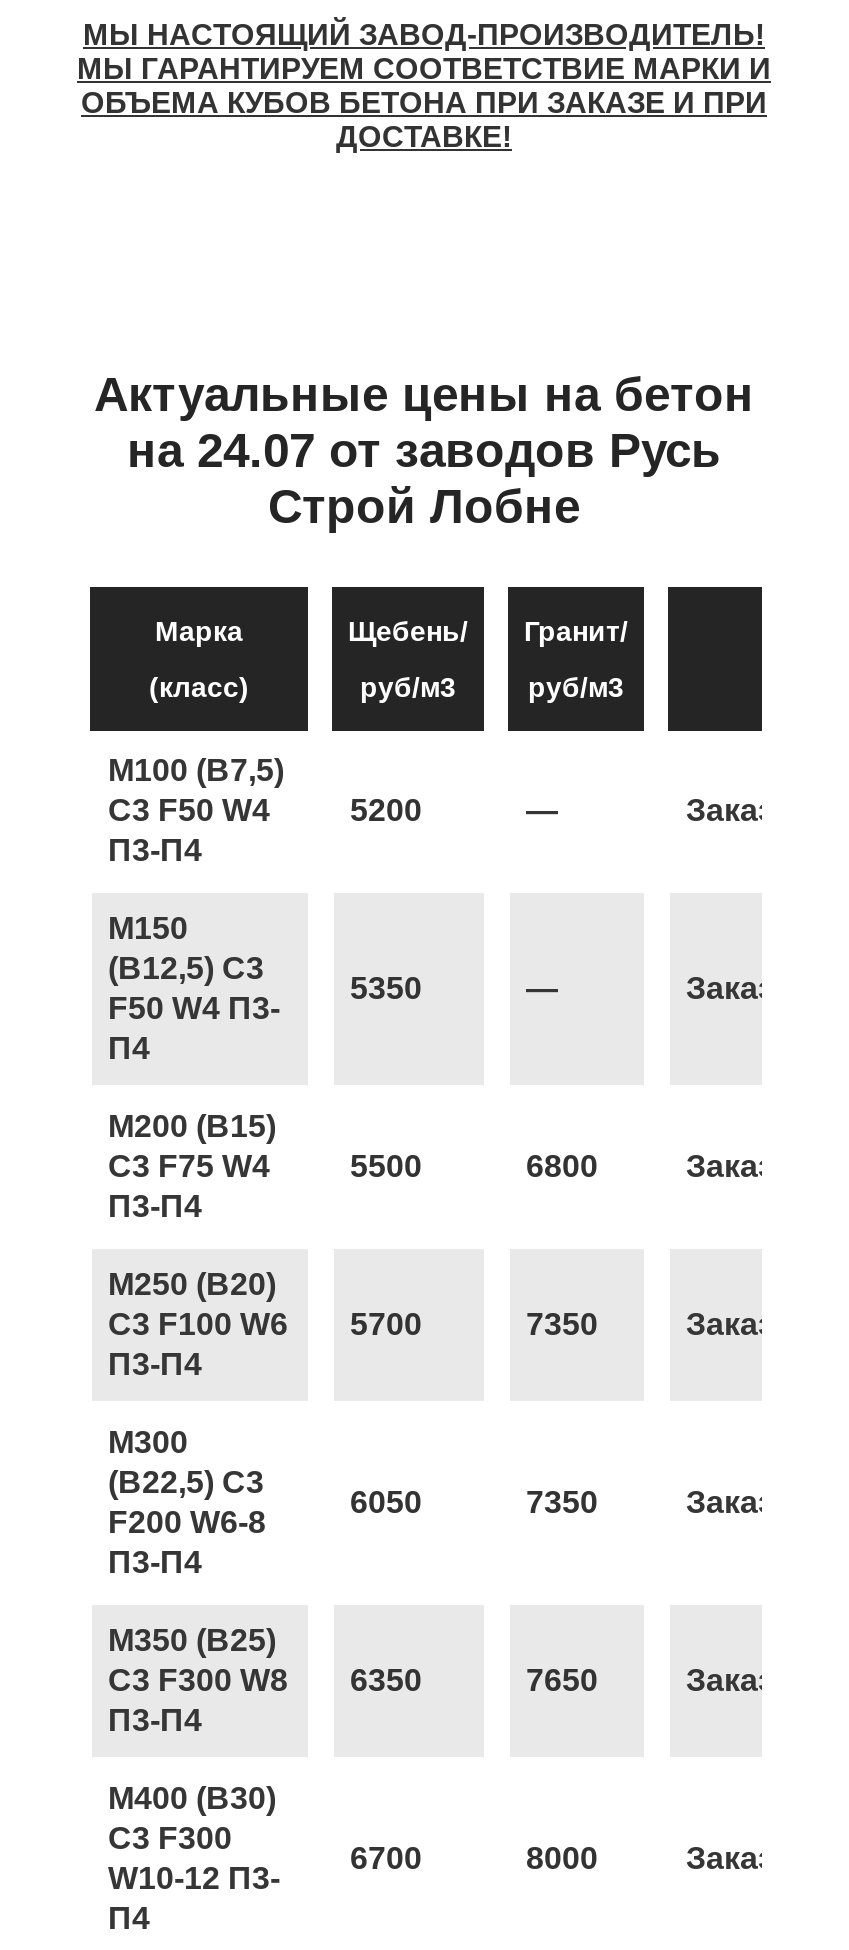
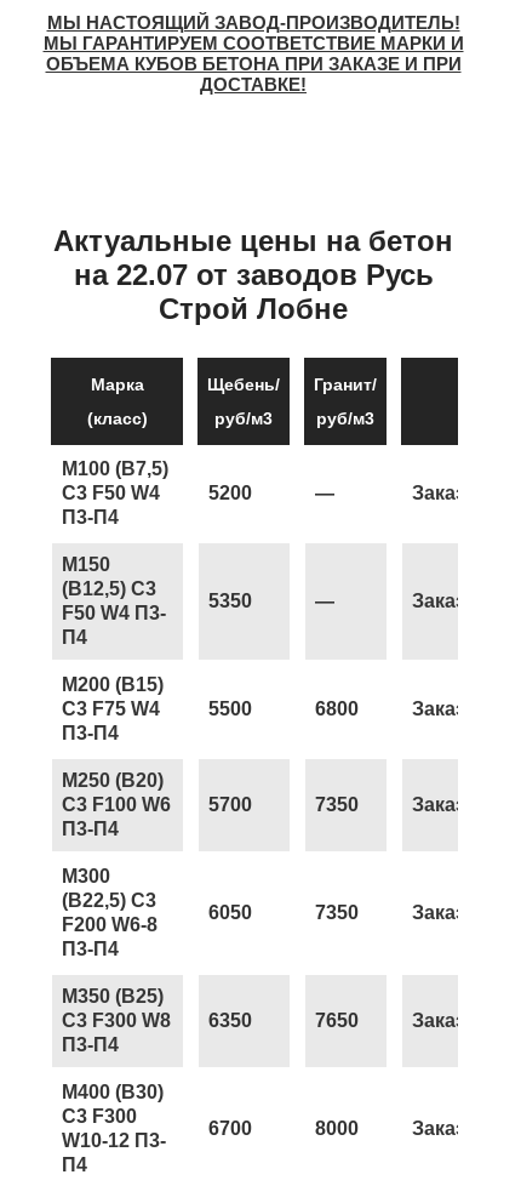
[127,423,721,477] на 24.07 от заводов Русь -> [73,258,433,291] на 22.07 от заводов Русь

